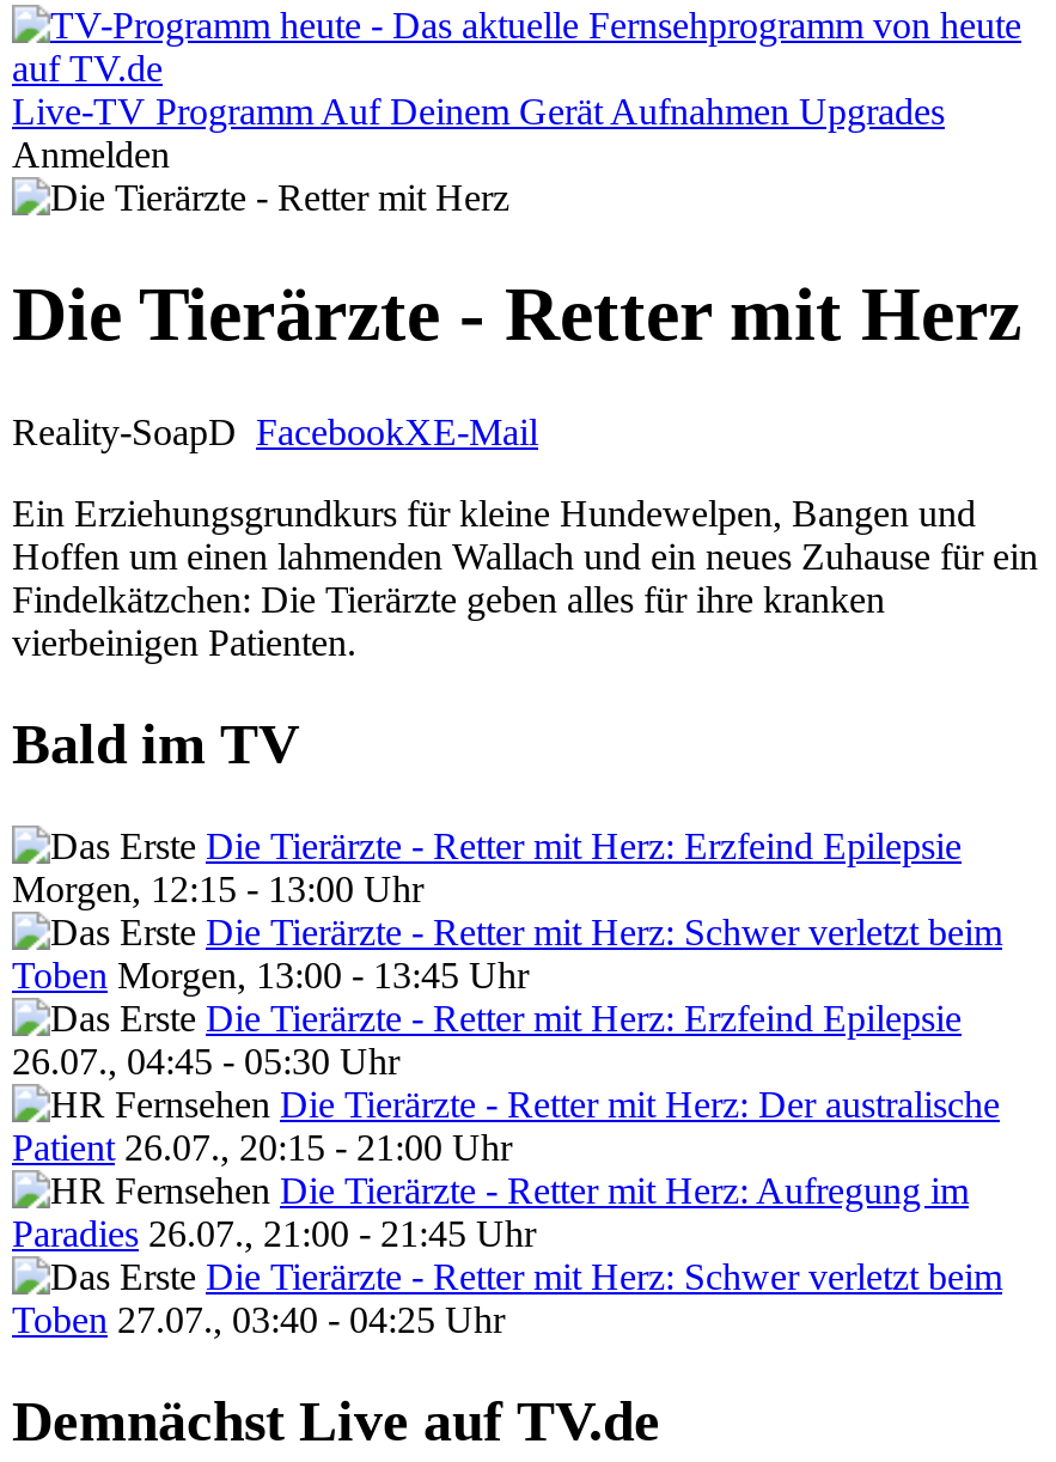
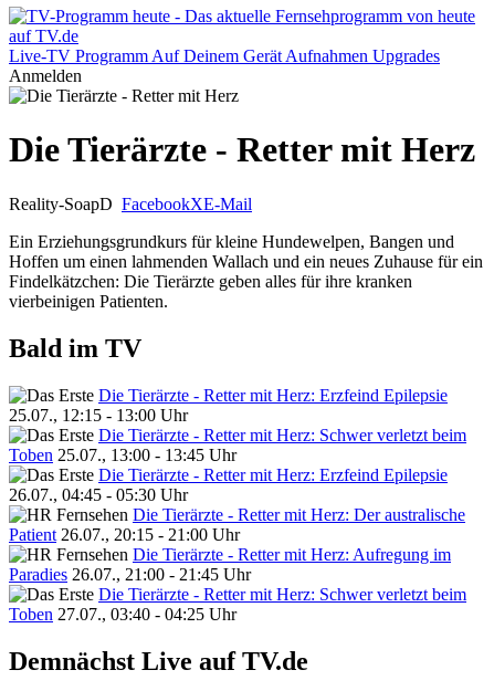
[12,868,423,909] Morgen, 12:15 - 13:00 Uhr -> [9,405,188,424] 25.07., 12:15 - 13:00 Uhr
[12,954,529,995] Toben Morgen, 13:00 - 13:45 Uhr -> [9,445,237,464] Toben 25.07., 13:00 - 13:45 Uhr

